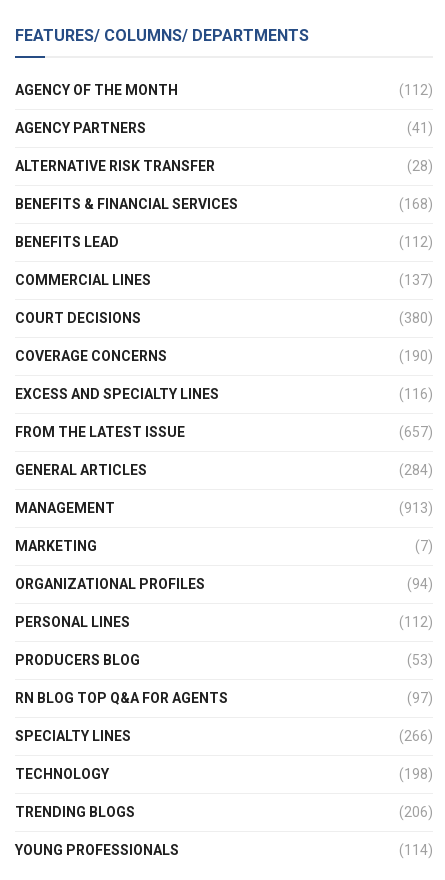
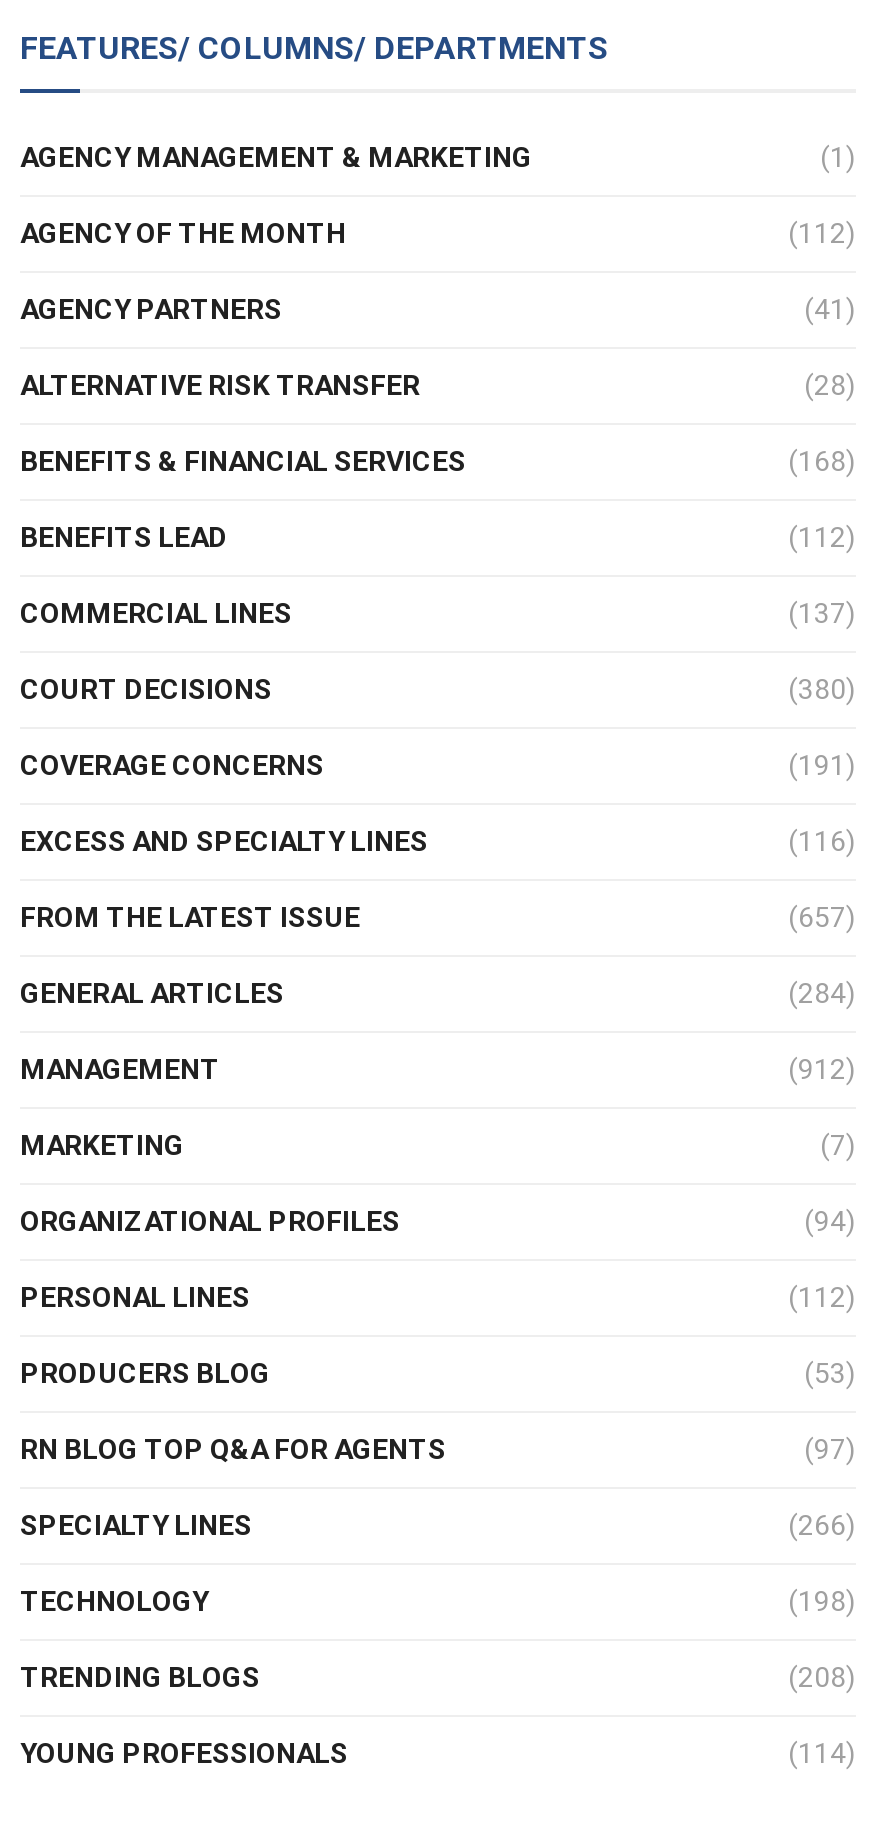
none -> [20,141,856,173] AGENCY MANAGEMENT & MARKETING | (1)
[399,348,433,364] (190) -> [788,749,856,781] (191)
[399,500,433,516] (913) -> [788,1053,856,1085] (912)
[399,804,433,820] (206) -> [788,1661,856,1693] (208)

